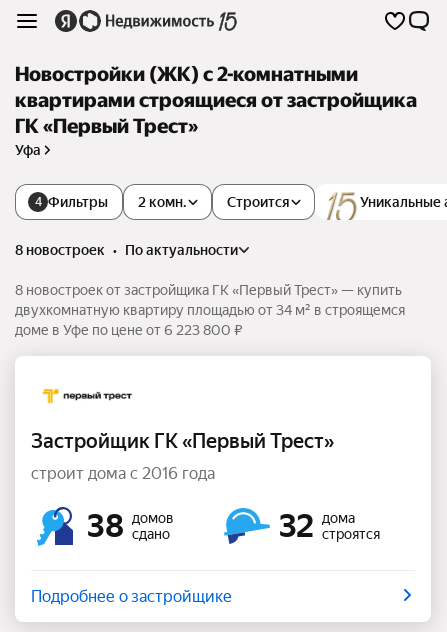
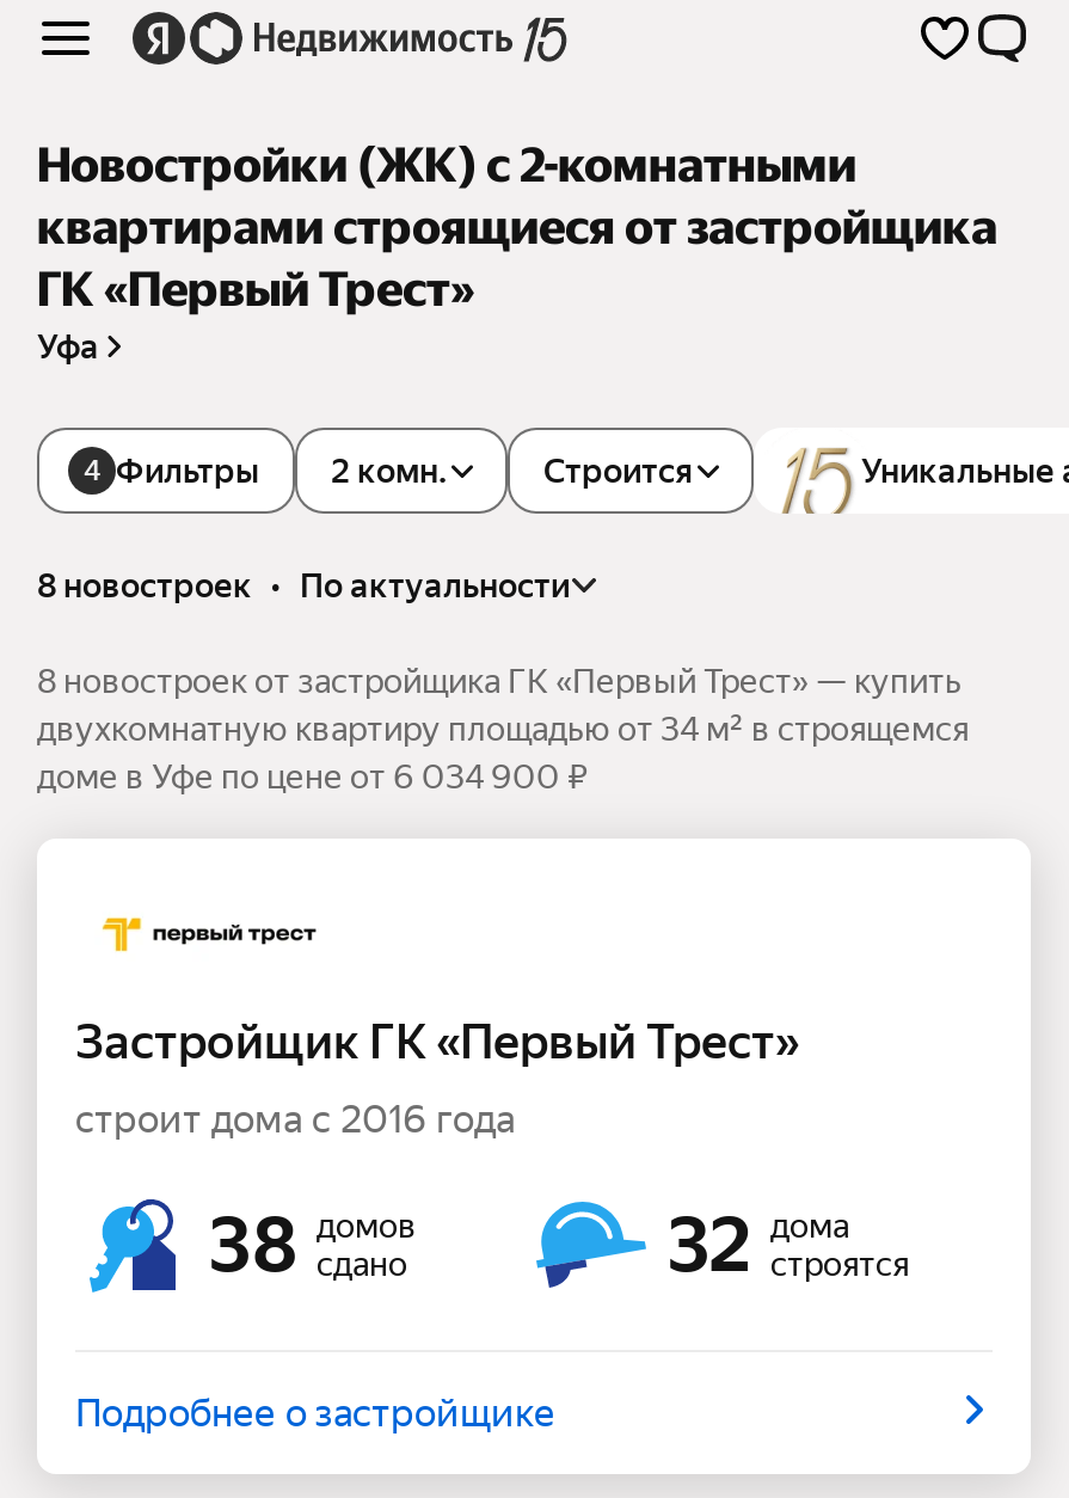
[15,322,243,338] доме в Уфе по цене от 6 223 800 ₽ -> [37,758,589,796] доме в Уфе по цене от 6 034 900 ₽

